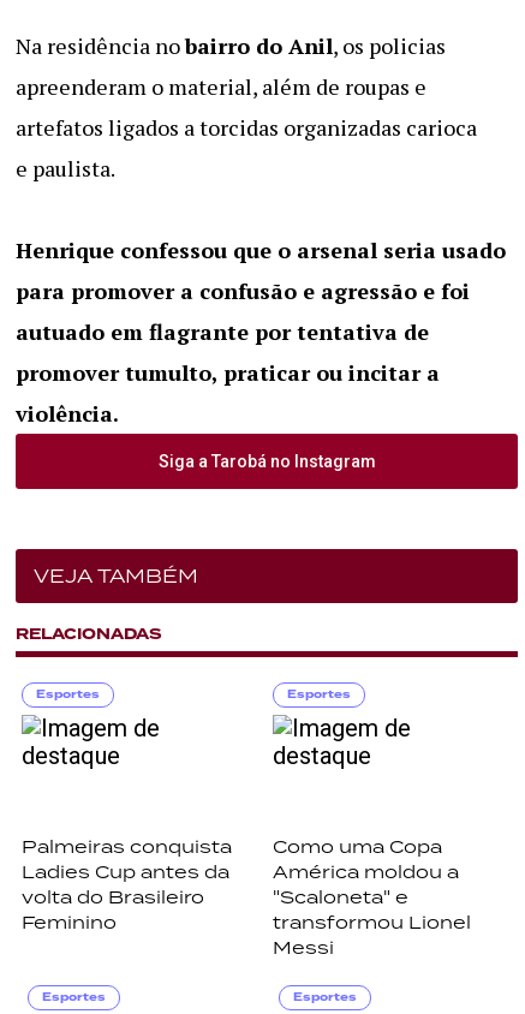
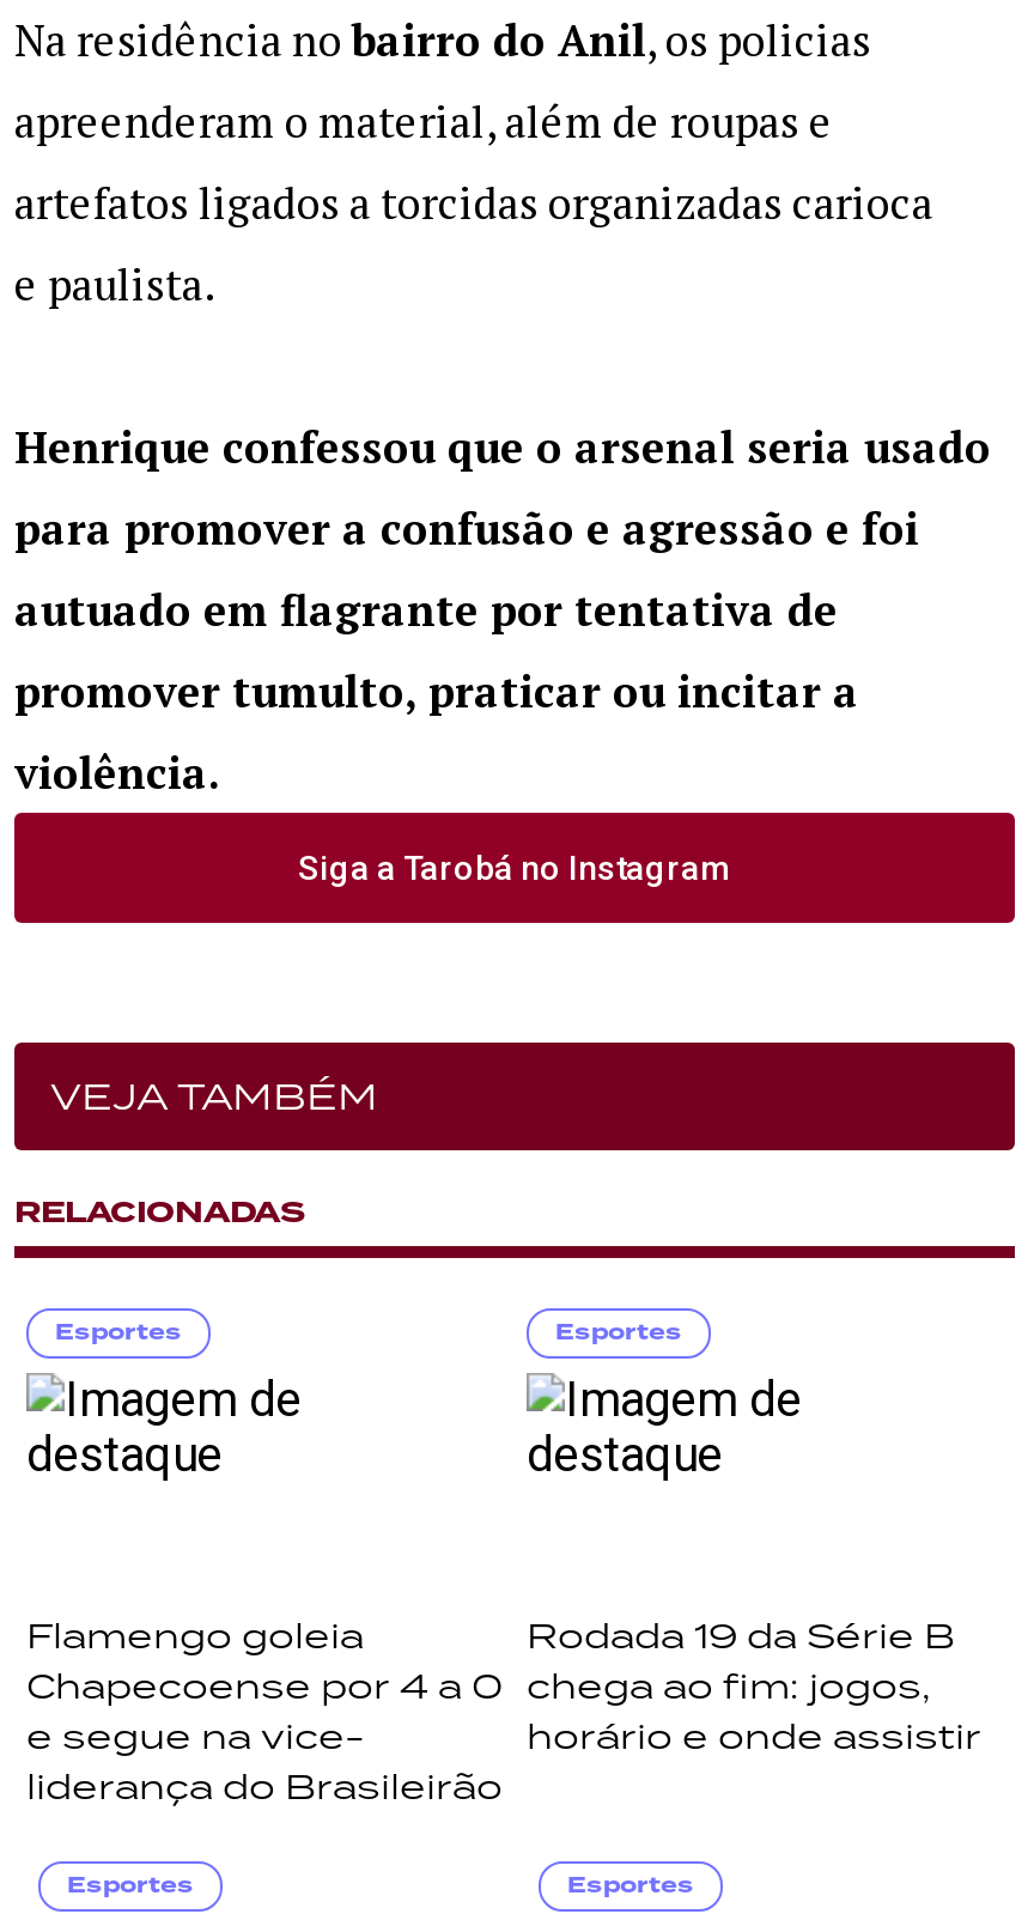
[22,835,232,934] Palmeiras conquista | Ladies Cup antes da | volta do Brasileiro | Feminino -> [26,1612,503,1809] Flamengo goleia | Chapecoense por 4 a 0 | e segue na vice- | liderança do Brasileirão
[273,835,471,959] Como uma Copa | América moldou a | "Scaloneta" e | transformou Lionel | Messi -> [527,1612,981,1758] Rodada 19 da Série B | chega ao fim: jogos, | horário e onde assistir

